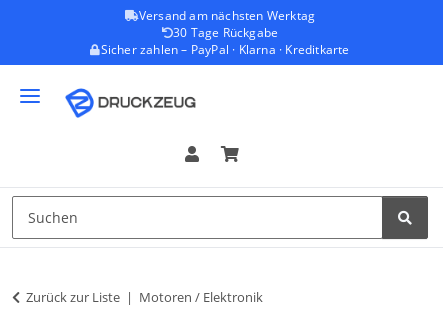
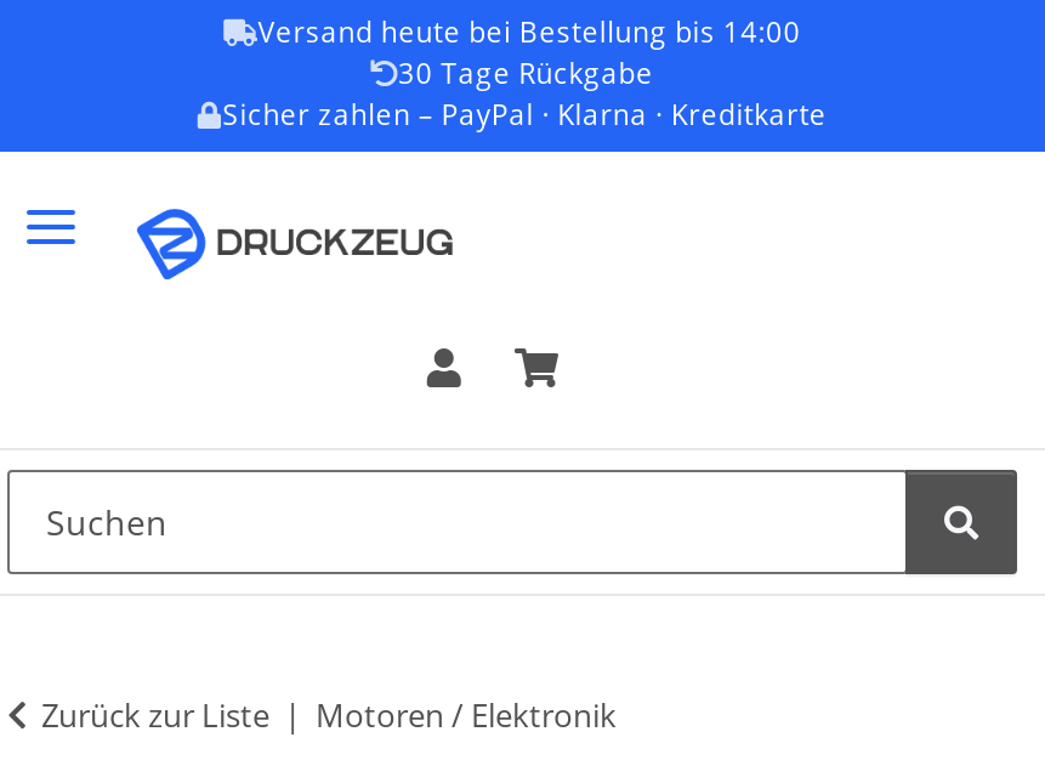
[139,8,315,23] Versand am nächsten Werktag -> [258,13,801,50] Versand heute bei Bestellung bis 14:00

